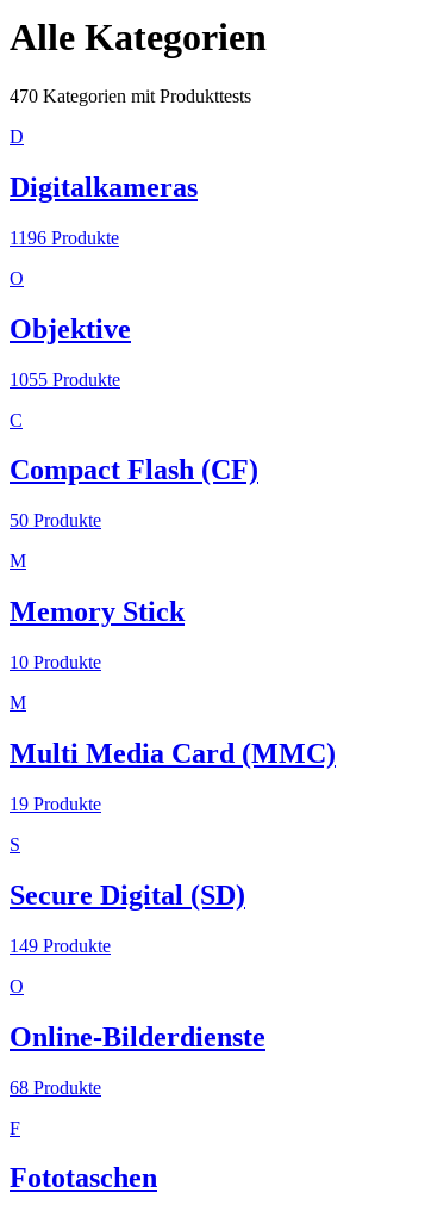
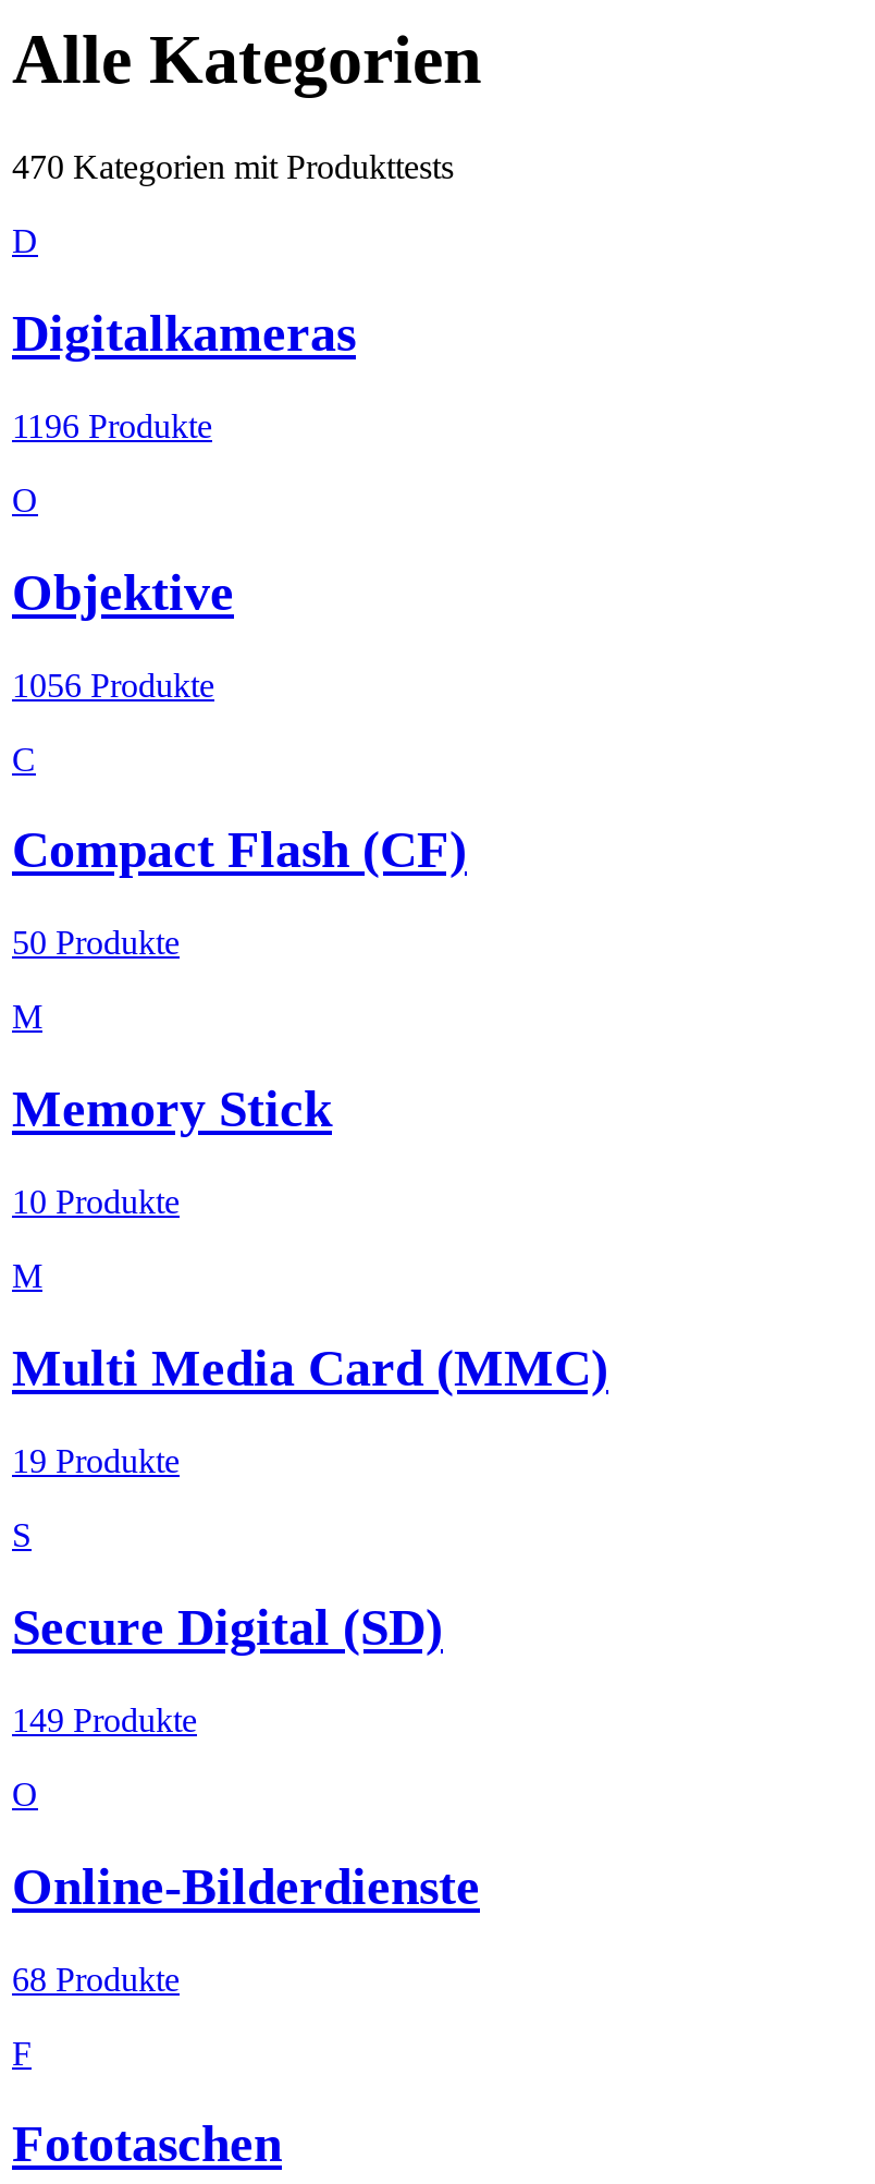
[10,369,120,389] 1055 Produkte -> [12,666,214,703] 1056 Produkte

